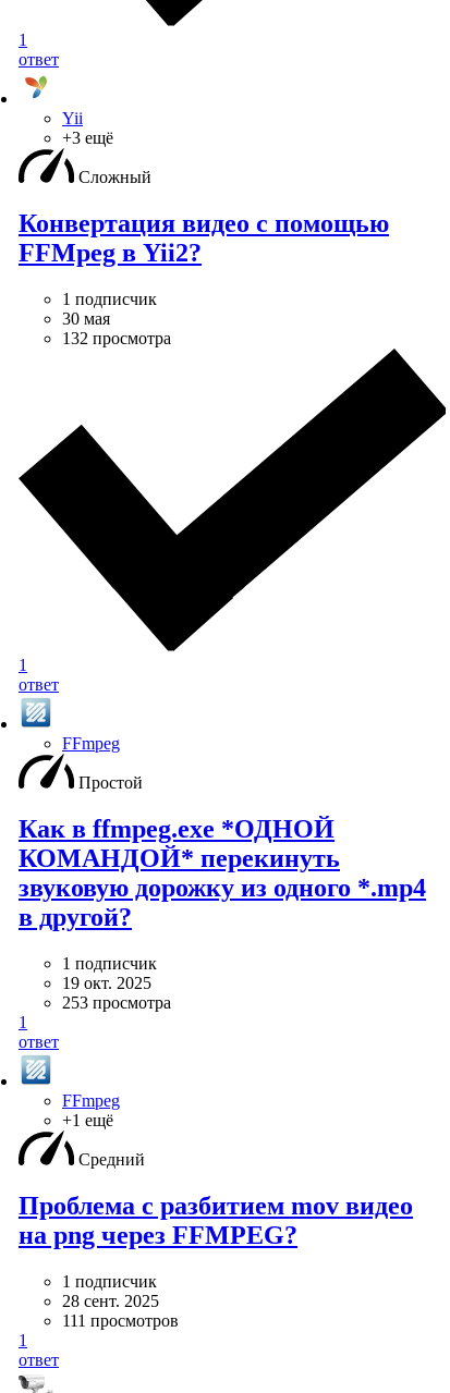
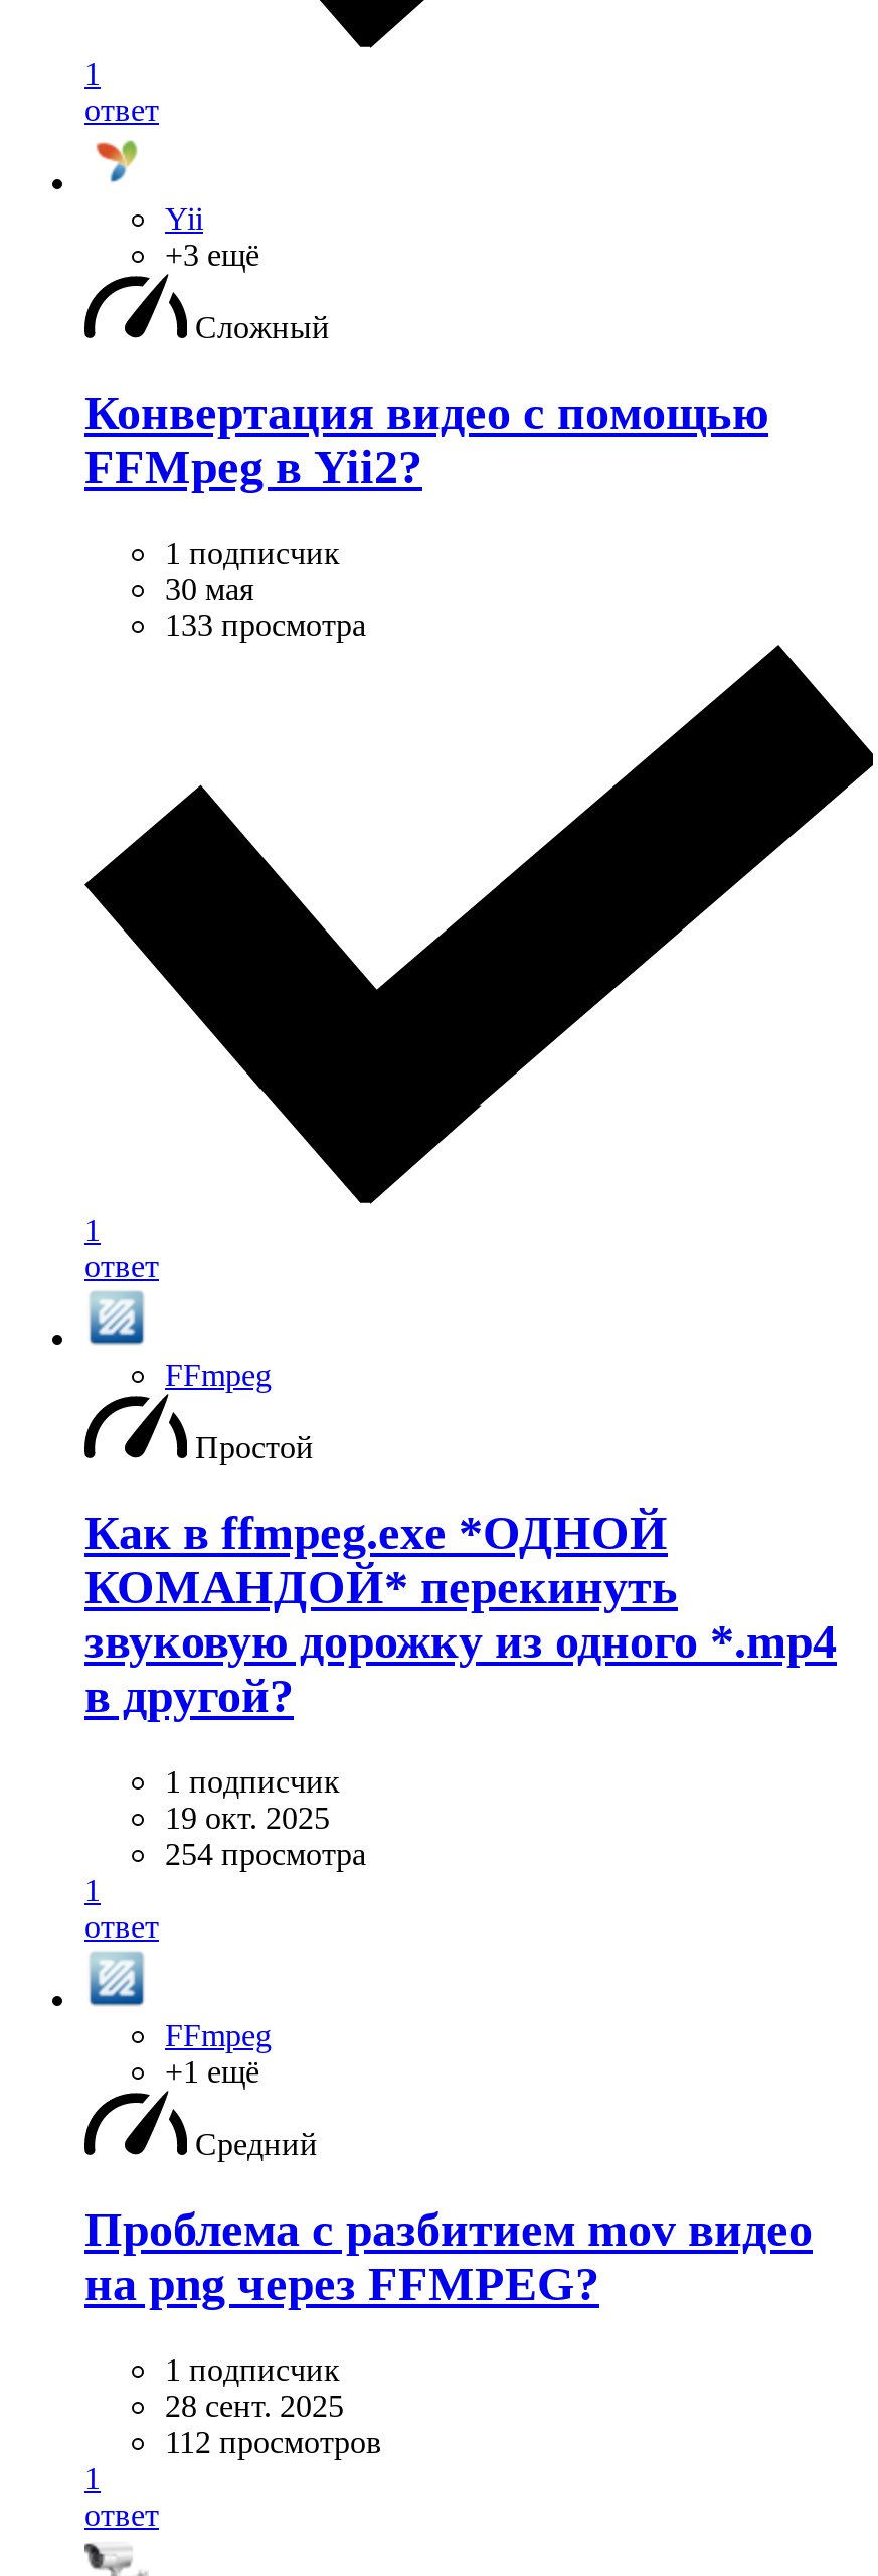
[62,328,171,347] 132 просмотра -> [165,607,366,642] 133 просмотра
[62,994,171,1012] 253 просмотра -> [165,1837,366,1871] 254 просмотра
[62,1311,179,1330] 111 просмотров -> [165,2425,382,2459] 112 просмотров

